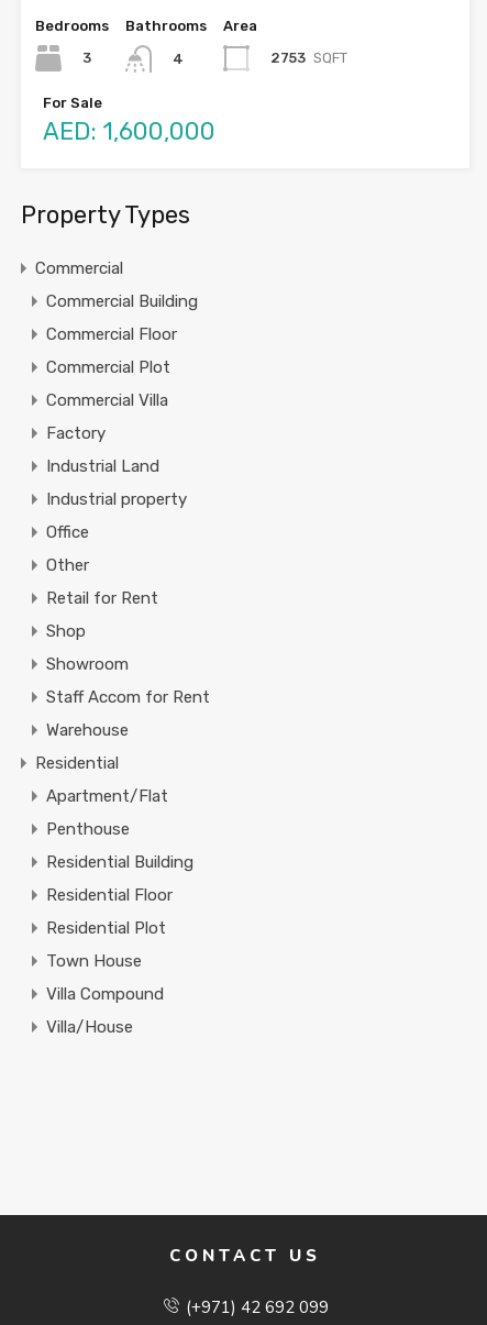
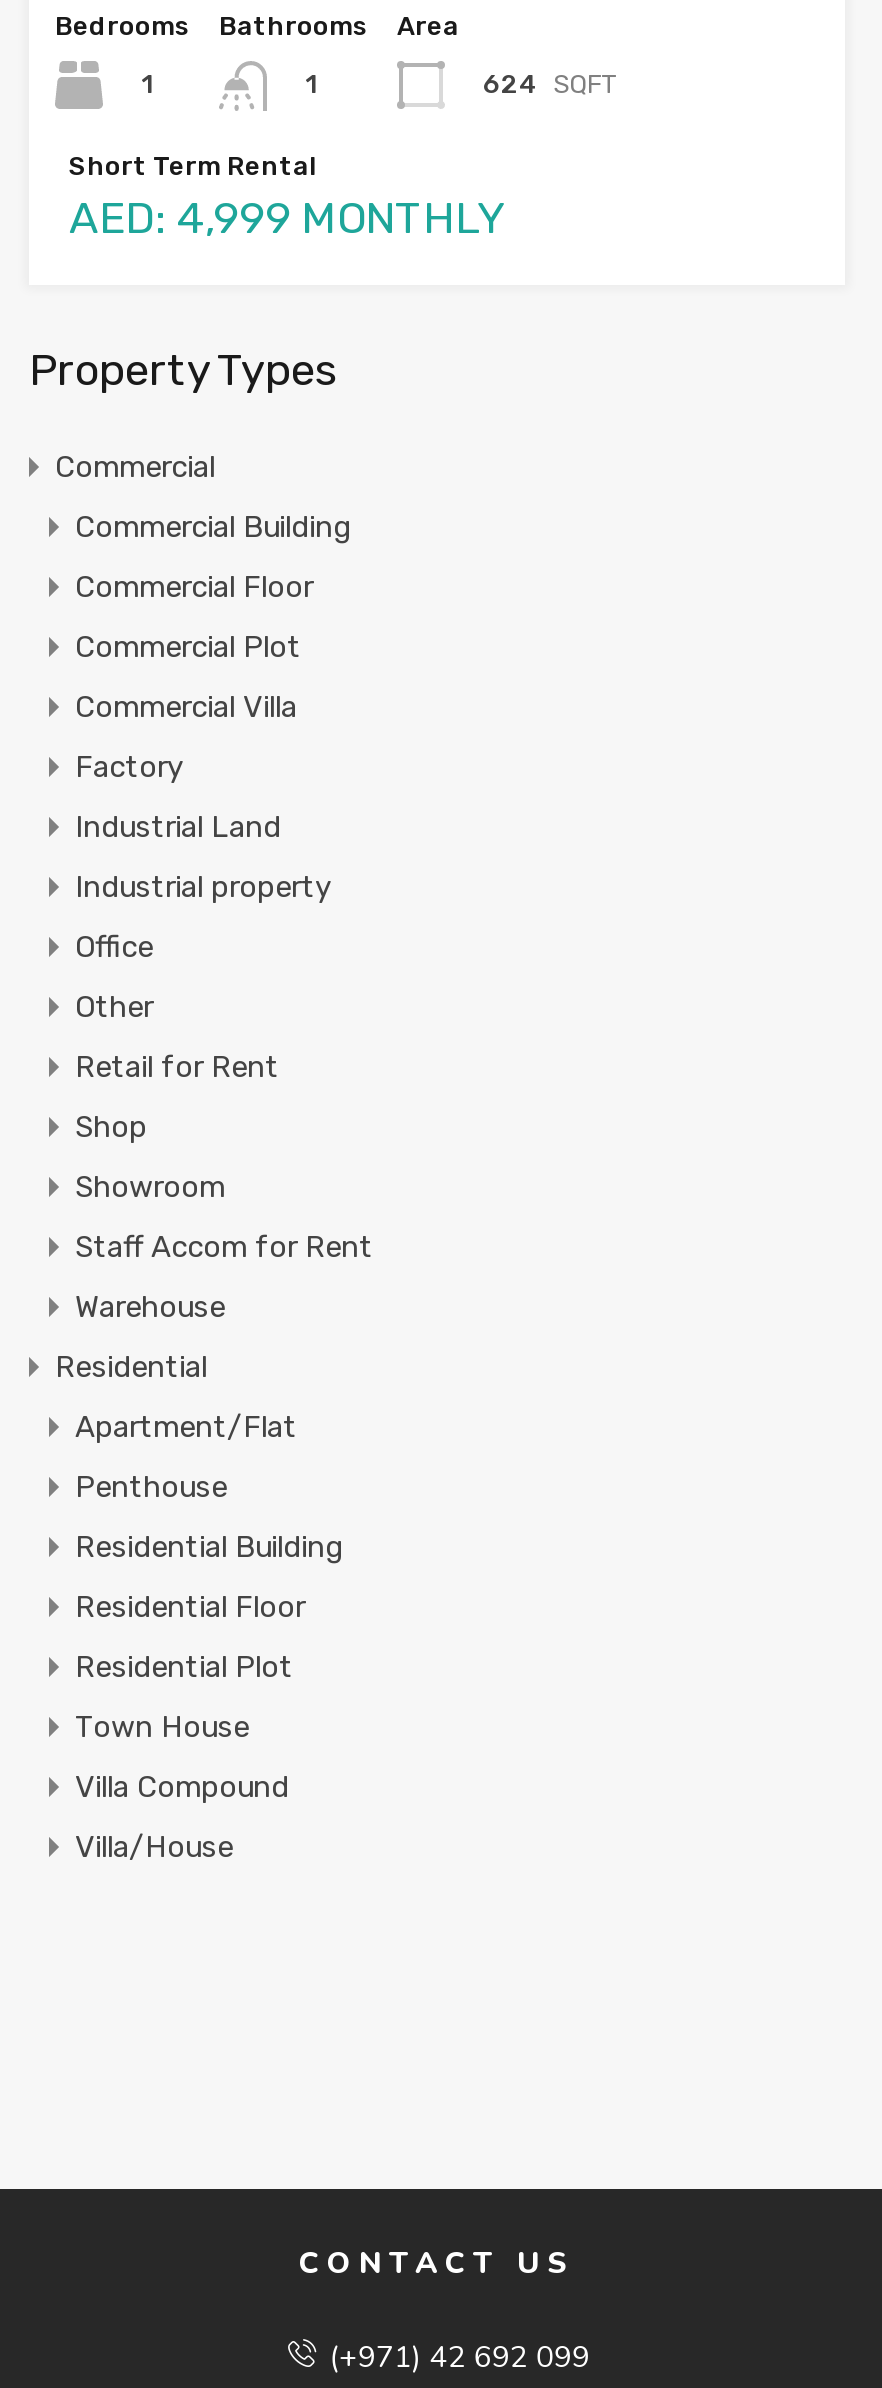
[82,50,91,66] 3 -> [141,70,153,100] 1
[173,50,184,67] 4 -> [305,70,317,100] 1
[270,50,347,66] 2753 SQFT -> [483,70,615,100] 624 SQFT
[43,94,215,146] For Sale | AED: 1,600,000 -> [69,151,505,245] Short Term Rental | AED: 4,999 MONTHLY

